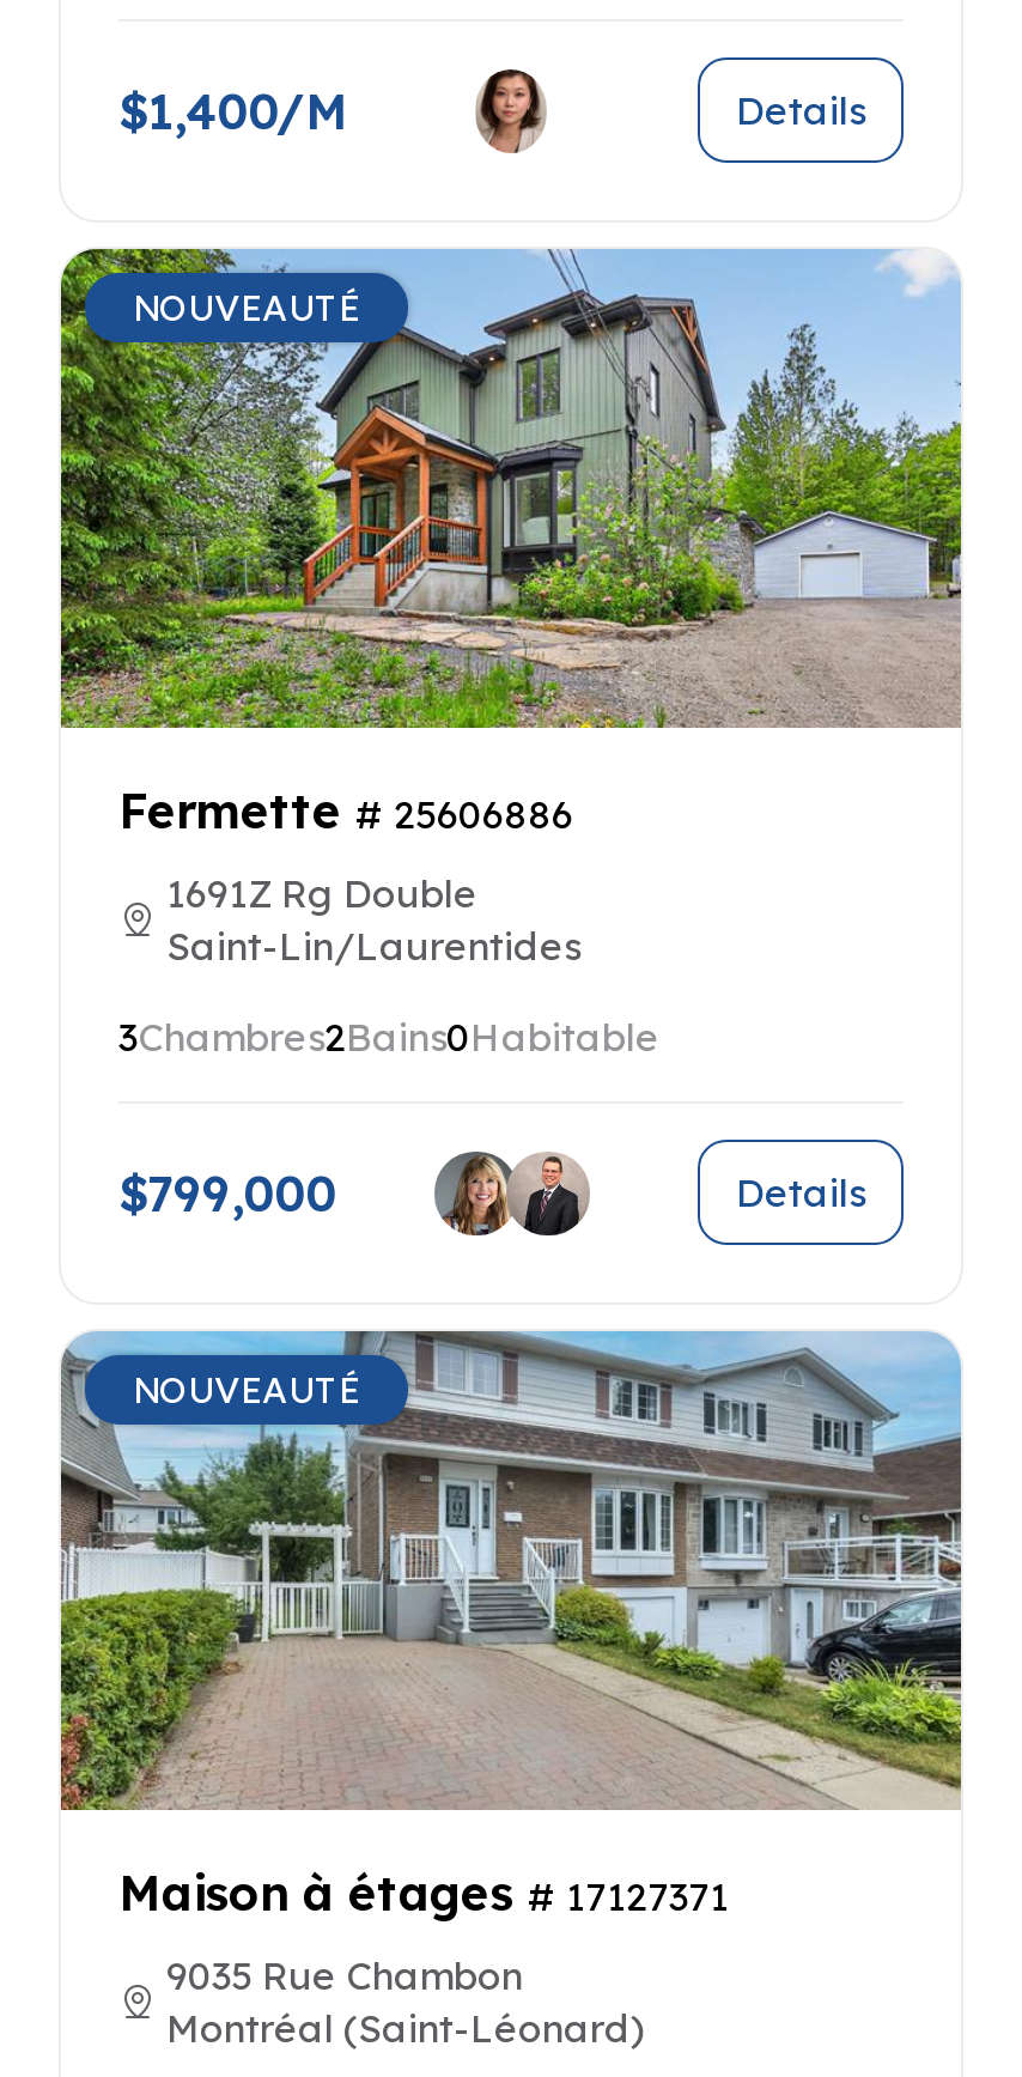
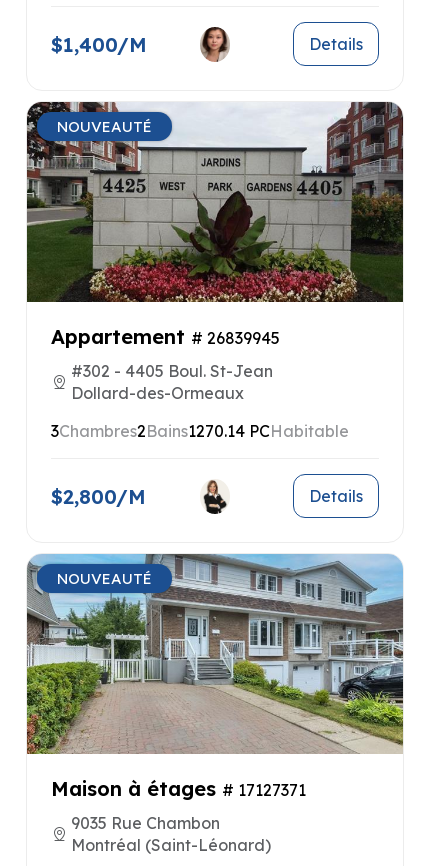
[59,247,963,840] [image] | Fermette # 25606886 -> [26,101,404,349] [image] | Appartement # 26839945
[166,869,580,970] 1691Z Rg Double | Saint-Lin/Laurentides -> [71,361,273,403] #302 - 4405 Boul. St-Jean | Dollard-des-Ormeaux
[118,1013,659,1061] 3Chambres2Bains0Habitable -> [51,421,349,441] 3Chambres2Bains1270.14 PCHabitable
[118,1149,592,1238] [image] | $799,000 -> [51,479,247,515] [image] | $2,800/M

